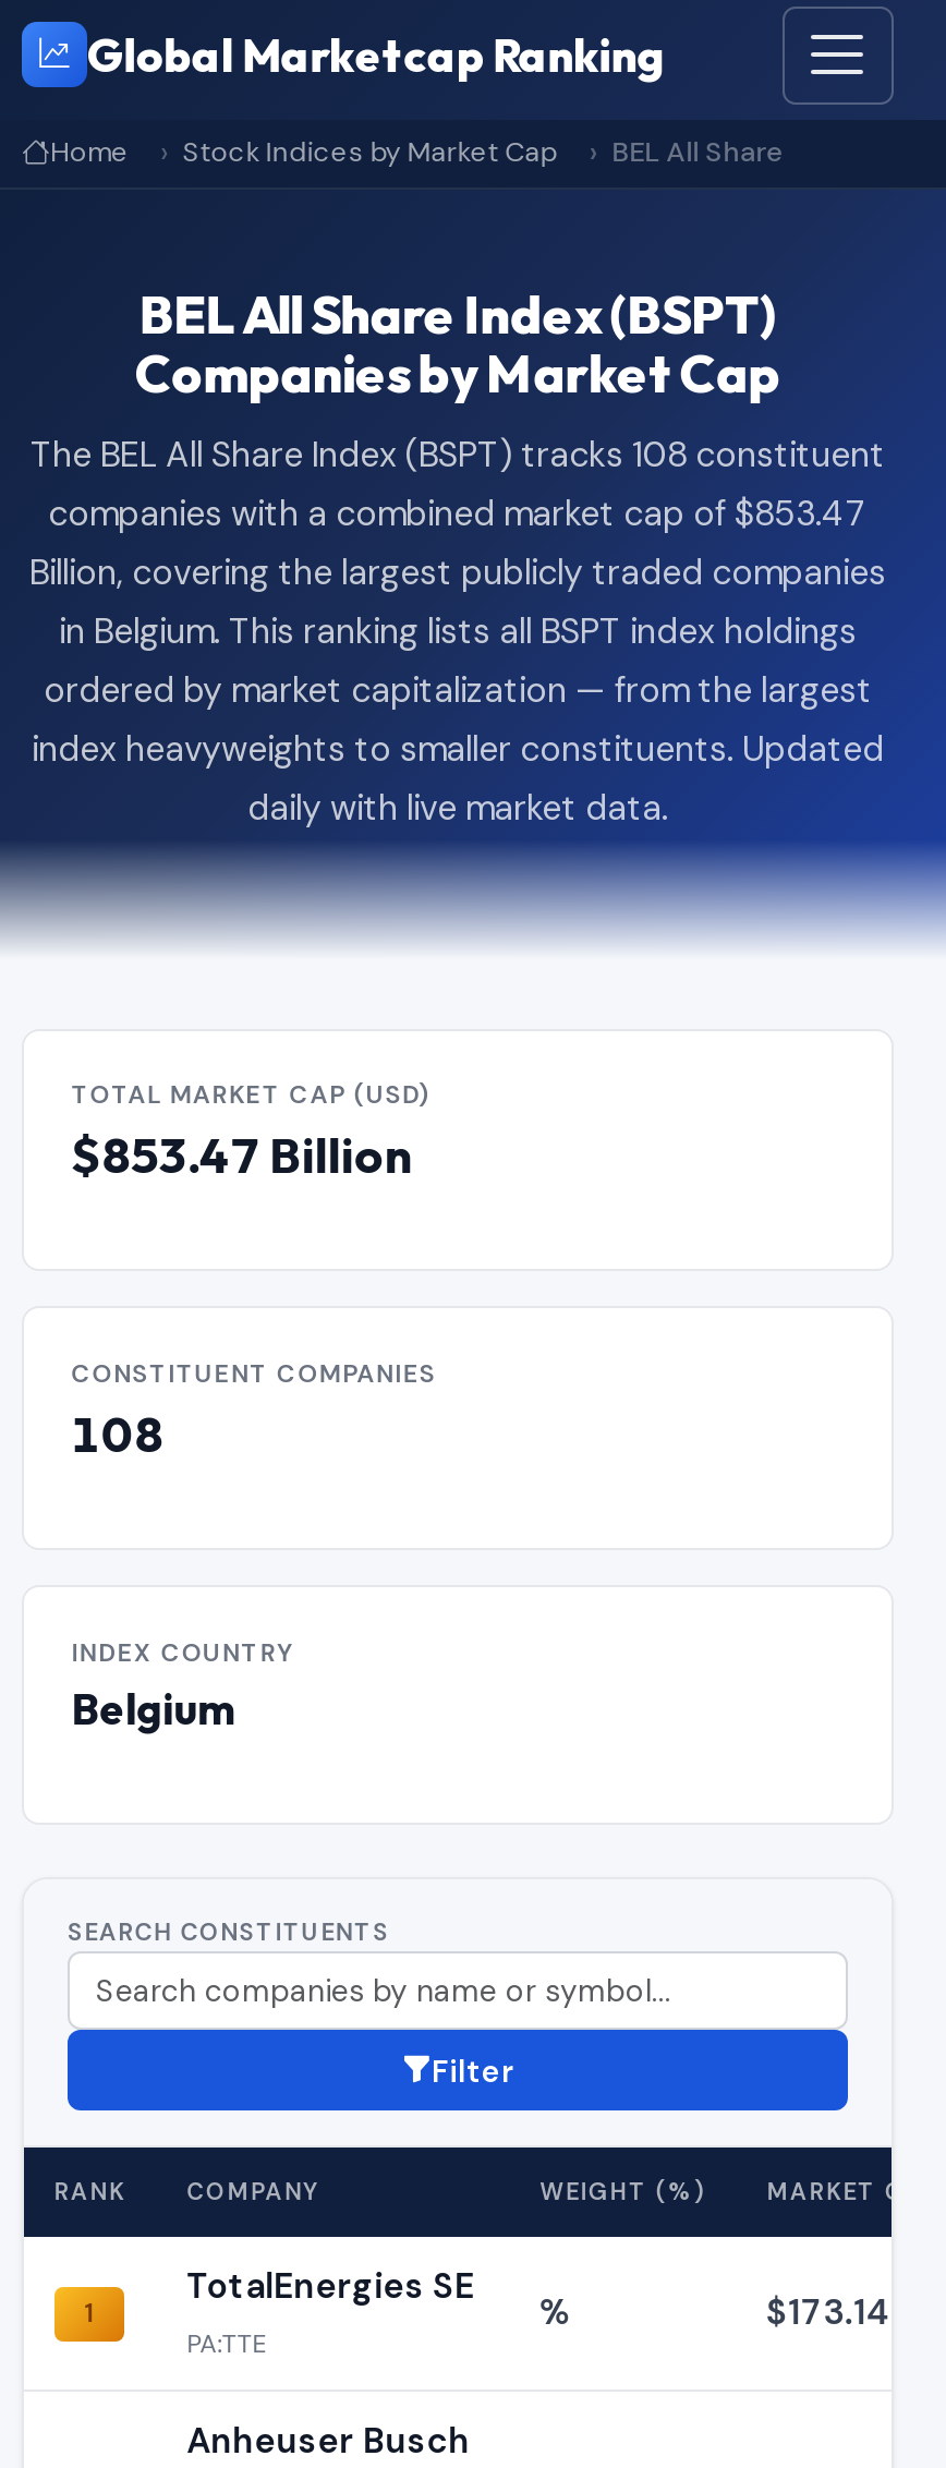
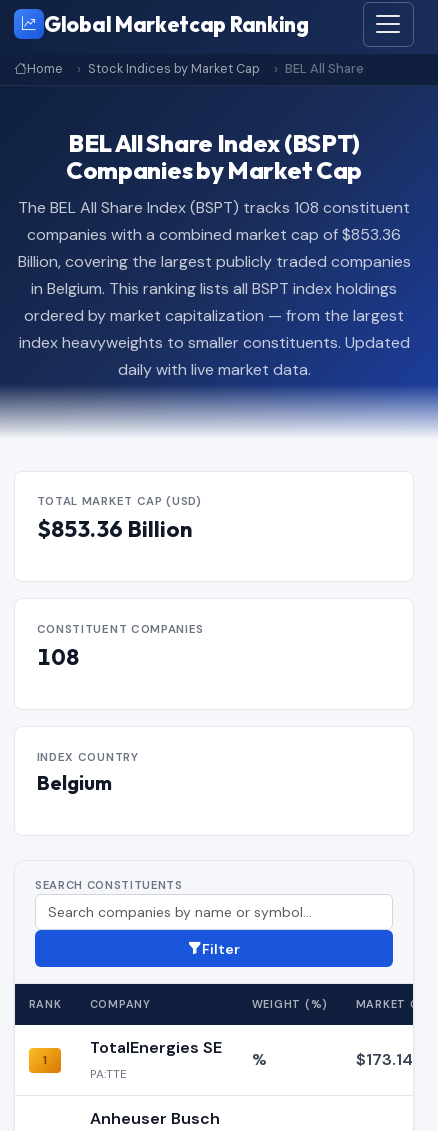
[48,490,868,536] companies with a combined market cap of $853.47 -> [27,224,401,245] companies with a combined market cap of $853.36
[71,1125,411,1186] $853.47 Billion -> [37,515,192,543] $853.36 Billion

